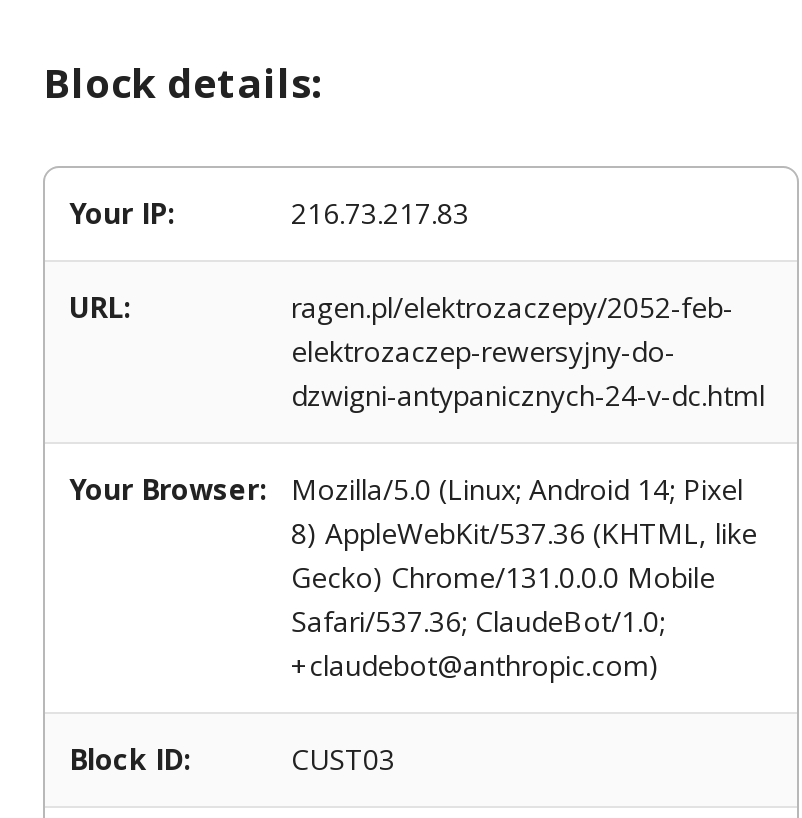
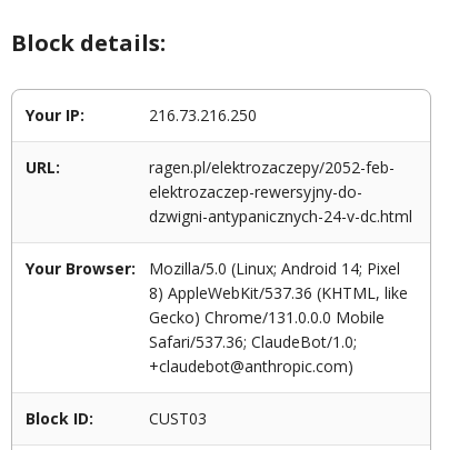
[291,194,469,232] 216.73.217.83 -> [149,104,257,126] 216.73.216.250

